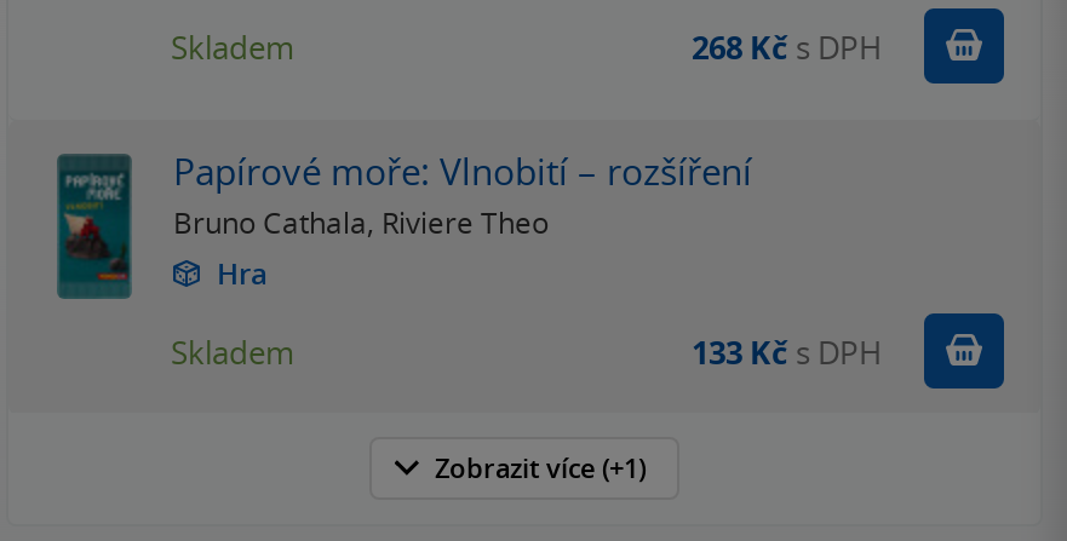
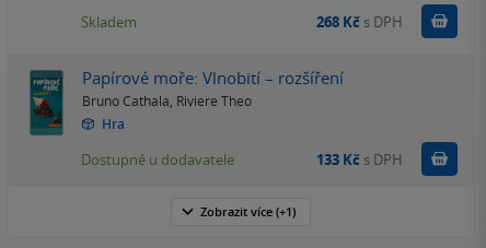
[171,330,294,374] Skladem -> [81,150,234,169] Dostupné u dodavatele

